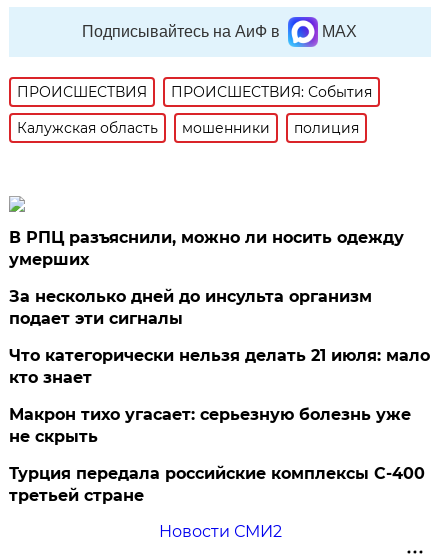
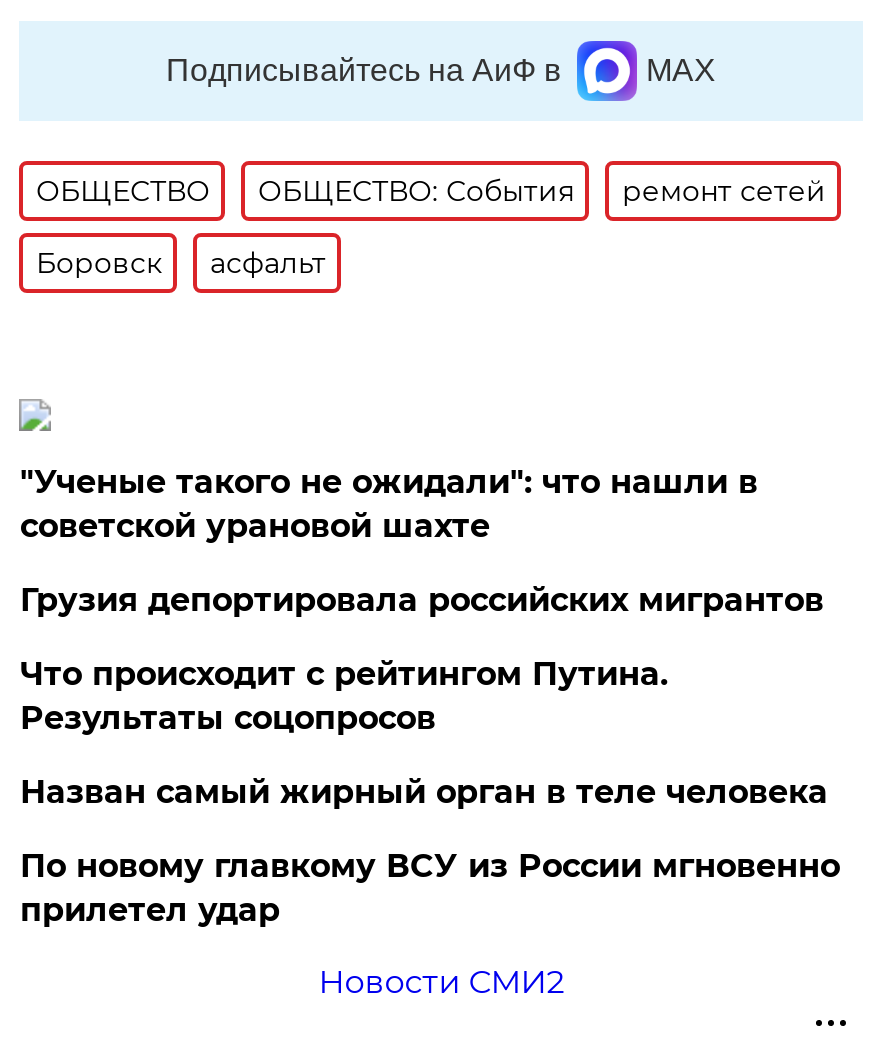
[17,83,372,101] ПРОИСШЕСТВИЯ | ПРОИСШЕСТВИЯ: События -> [36,173,826,209] ОБЩЕСТВО | ОБЩЕСТВО: События | ремонт сетей
[17,119,359,137] Калужская область | мошенники | полиция -> [36,245,326,281] Боровск | асфальт
[9,228,404,269] В РПЦ разъяснили, можно ли носить одежду | умерших -> [20,463,758,545] "Ученые такого не ожидали": что нашли в | советской урановой шахте
[9,287,372,328] За несколько дней до инсульта организм | подает эти сигналы -> [20,581,824,619] Грузия депортировала российских мигрантов
[9,346,430,387] Что категорически нельзя делать 21 июля: мало | кто знает -> [20,655,668,737] Что происходит с рейтингом Путина. | Результаты соцопросов
[9,405,411,446] Макрон тихо угасает: серьезную болезнь уже | не скрыть -> [20,773,828,811] Назван самый жирный орган в теле человека
[9,464,425,505] Турция передала российские комплексы С-400 | третьей стране -> [20,847,840,929] По новому главкому ВСУ из России мгновенно | прилетел удар

